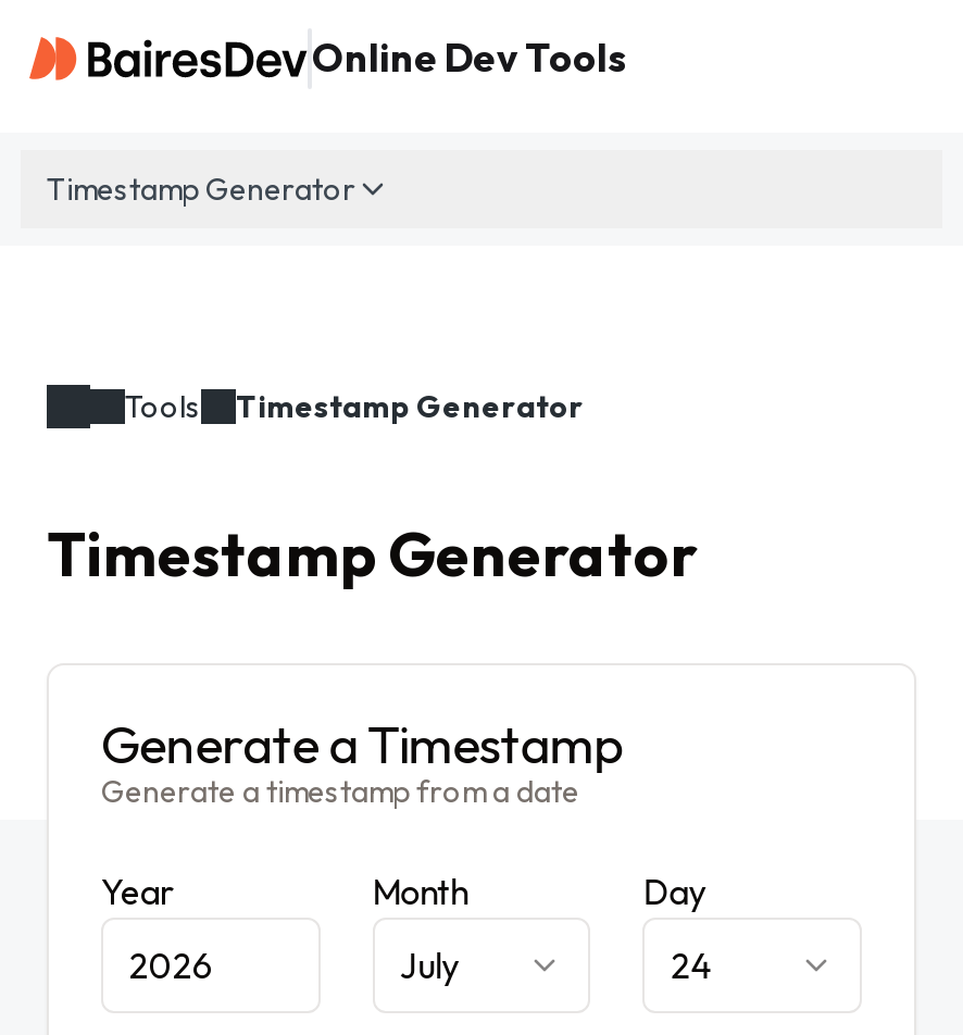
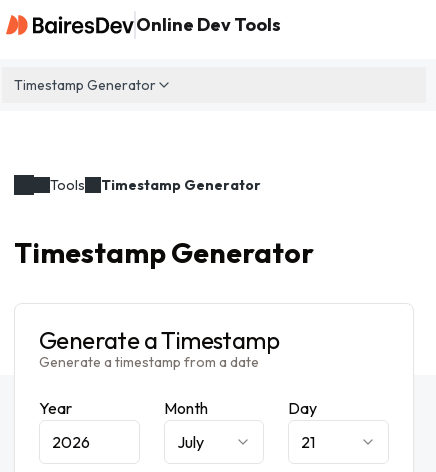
[671,944,710,987] 24 -> [301,432,315,452] 21

